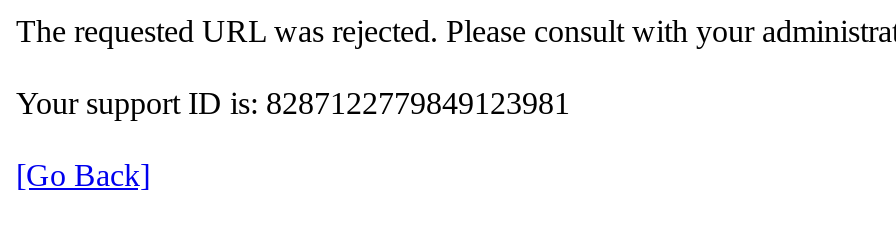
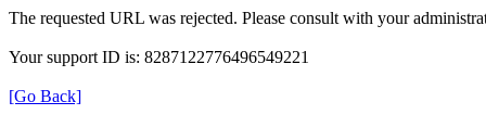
[16,86,570,120] Your support ID is: 8287122779849123981 -> [9,48,309,66] Your support ID is: 8287122776496549221

